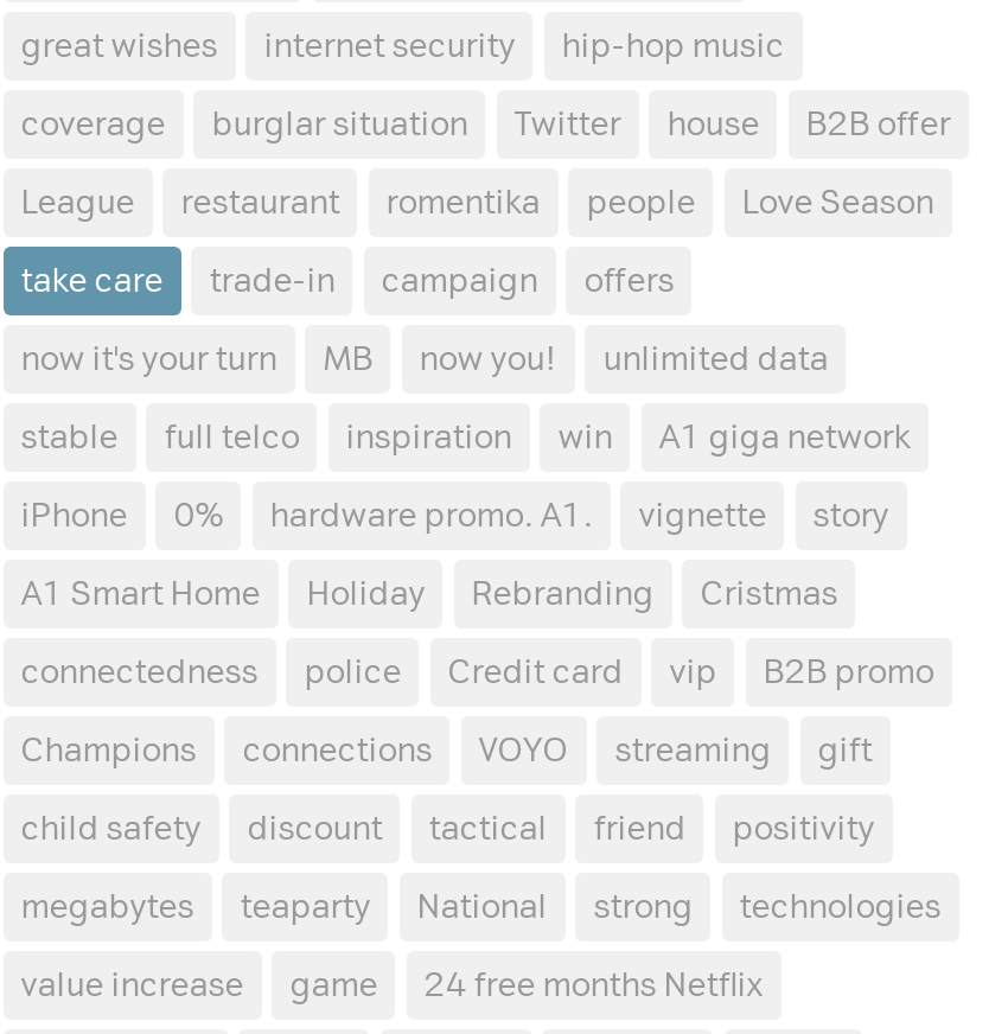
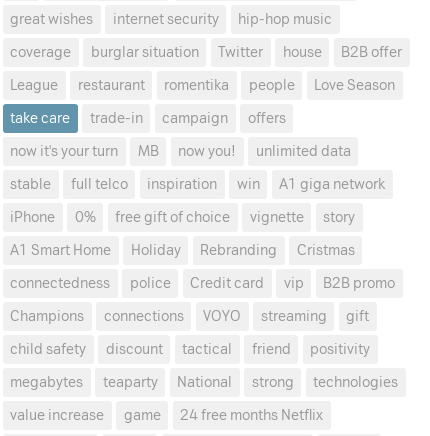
[270,496,592,536] hardware promo. A1. -> [115,209,230,226] free gift of choice

